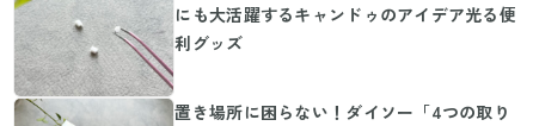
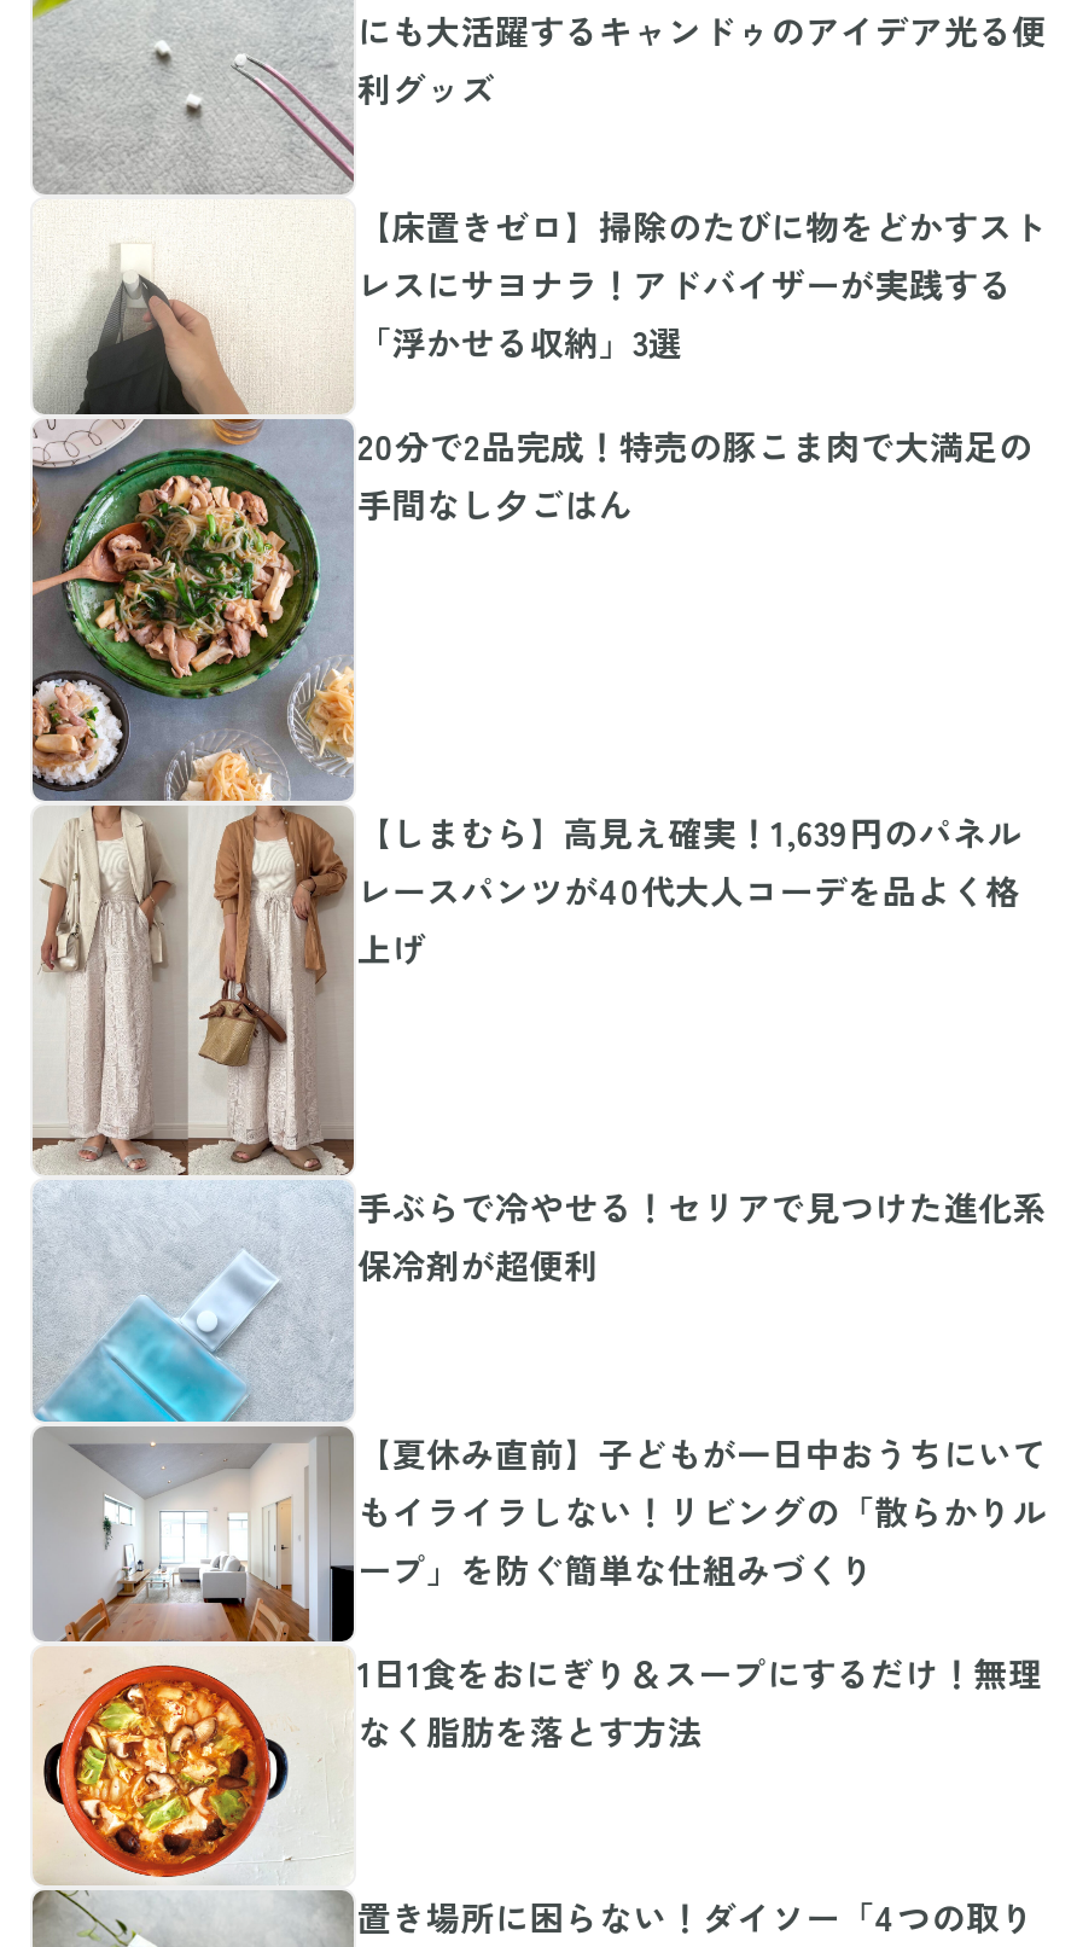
none -> [30,198,1047,1884] [image] | 【床置きゼロ】掃除のたびに物をどかすスト | レスにサヨナラ！アドバイザーが実践する | 「浮かせる収納」3選 | 20分で2品完成！特売の豚こま肉で大満足の | 手間なし夕ごはん
none -> [357,809,1022,973] 【しまむら】高見え確実！1,639円のパネル | レースパンツが40代大人コーデを品よく格 | 上げ
none -> [357,1182,1047,1288] 手ぶらで冷やせる！セリアで見つけた進化系 | 保冷剤が超便利
none -> [357,1428,1047,1753] 【夏休み直前】子どもが一日中おうちにいて | もイライラしない！リビングの「散らかりル | ープ」を防ぐ簡単な仕組みづくり | 1日1食をおにぎり＆スープにするだけ！無理 | なく脂肪を落とす方法

